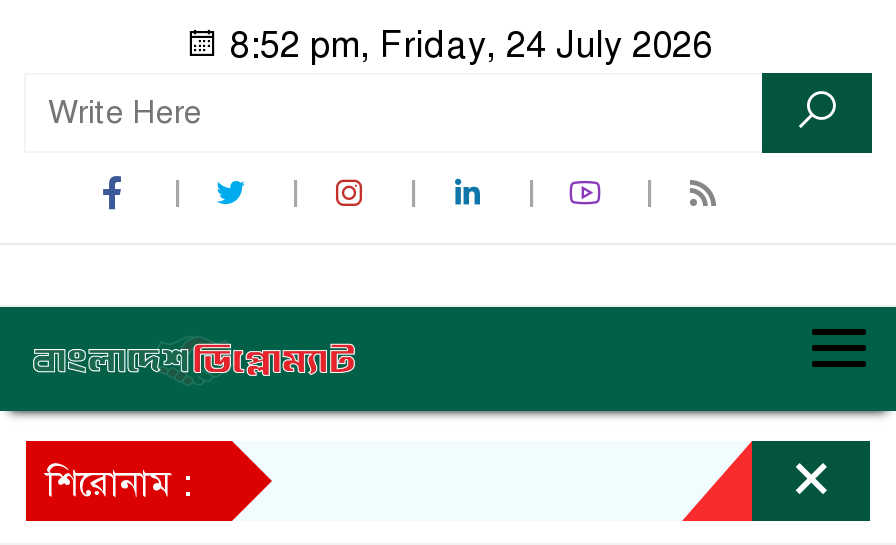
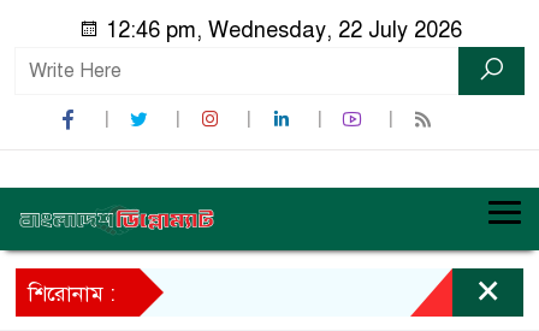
[220,23,712,67] 8:52 pm, Friday, 24 July 2026 -> [99,17,461,43] 12:46 pm, Wednesday, 22 July 2026

